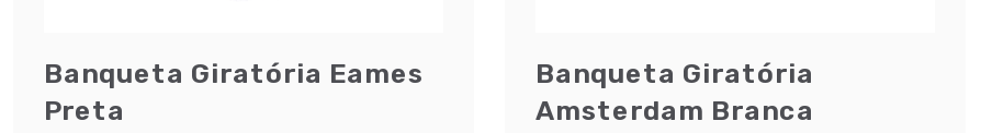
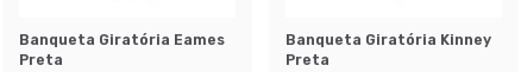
[535,58,814,125] Banqueta Giratória | Amsterdam Branca -> [285,31,491,68] Banqueta Giratória Kinney | Preta

